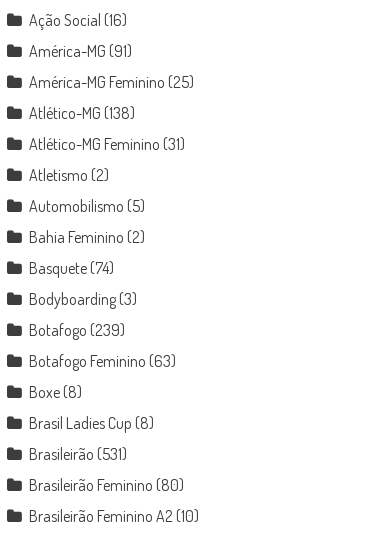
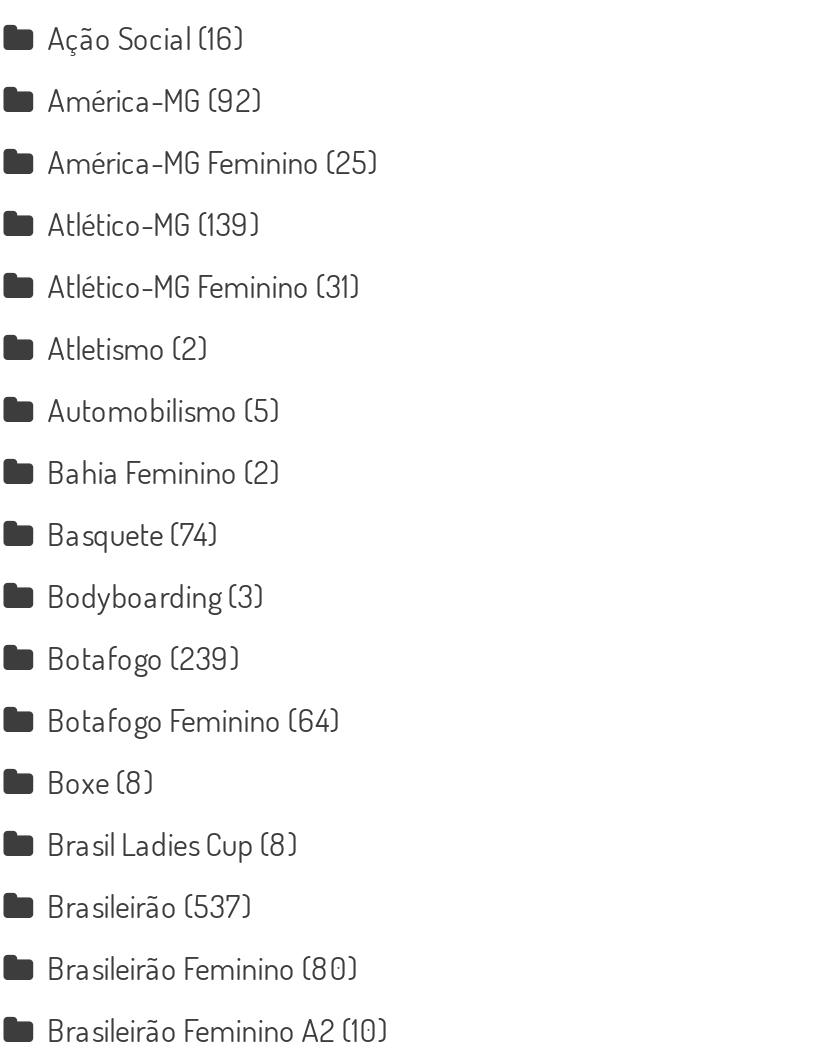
[29,41,132,61] América-MG (91) -> [47,79,261,119] América-MG (92)
[29,103,135,123] Atlético-MG (138) -> [47,203,259,243] Atlético-MG (139)
[29,351,176,371] Botafogo Feminino (63) -> [47,699,339,739] Botafogo Feminino (64)
[29,444,127,464] Brasileirão (531) -> [47,885,251,925] Brasileirão (537)

